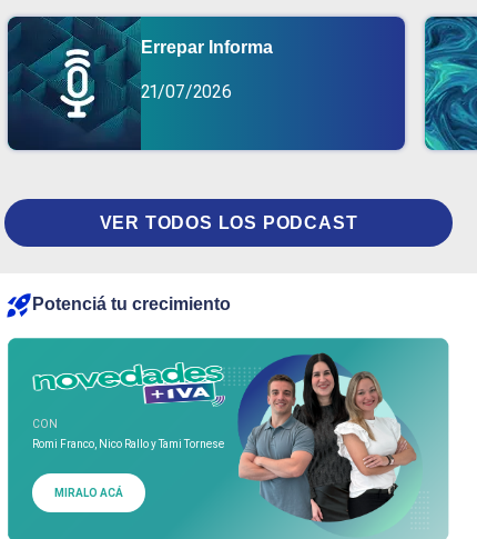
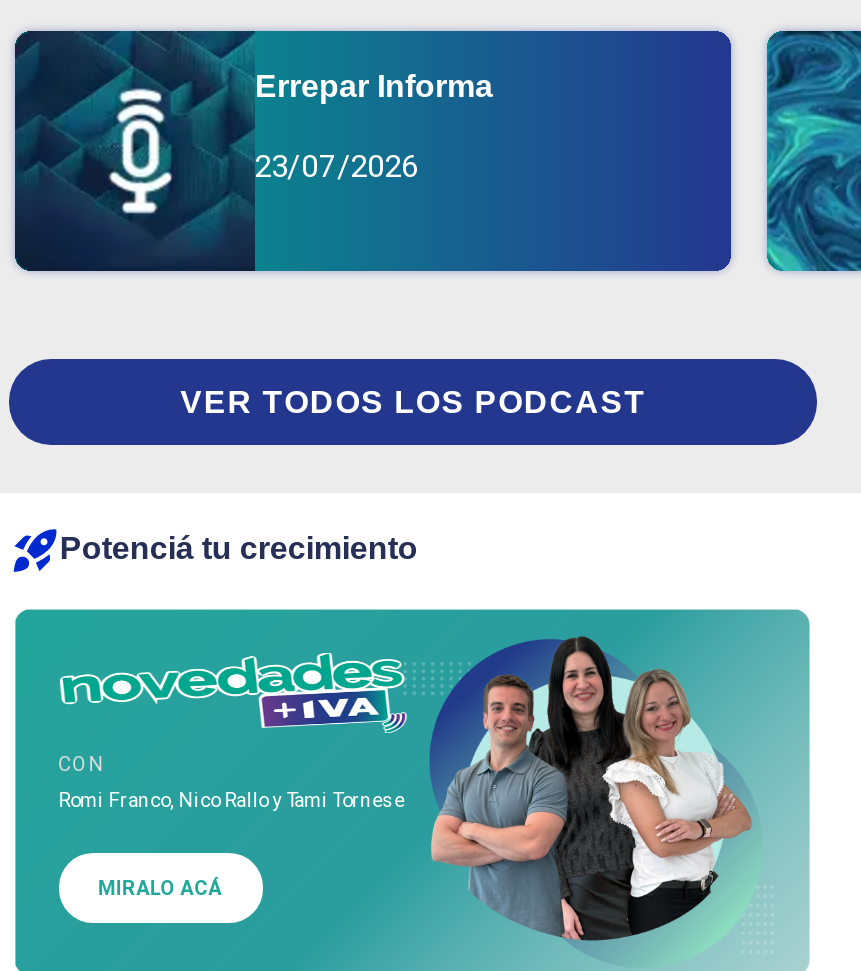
[141,81,232,102] 21/07/2026 -> [255,147,421,185] 23/07/2026

